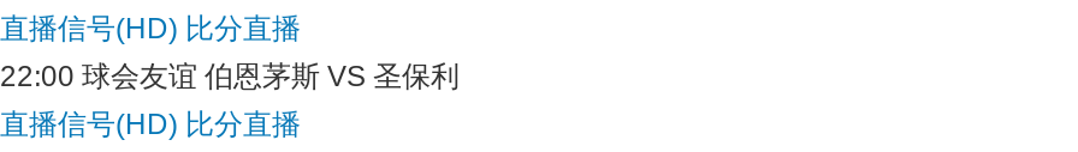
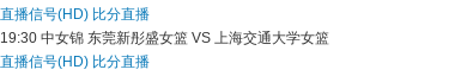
[0,60,460,93] 22:00 球会友谊伯恩茅斯 VS 圣保利 -> [0,30,329,46] 19:30 中女锦东莞新彤盛女篮 VS 上海交通大学女篮

